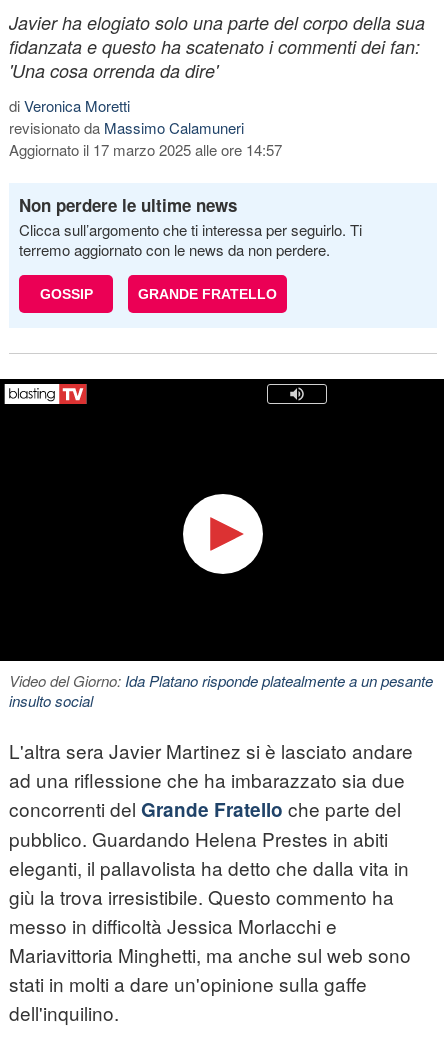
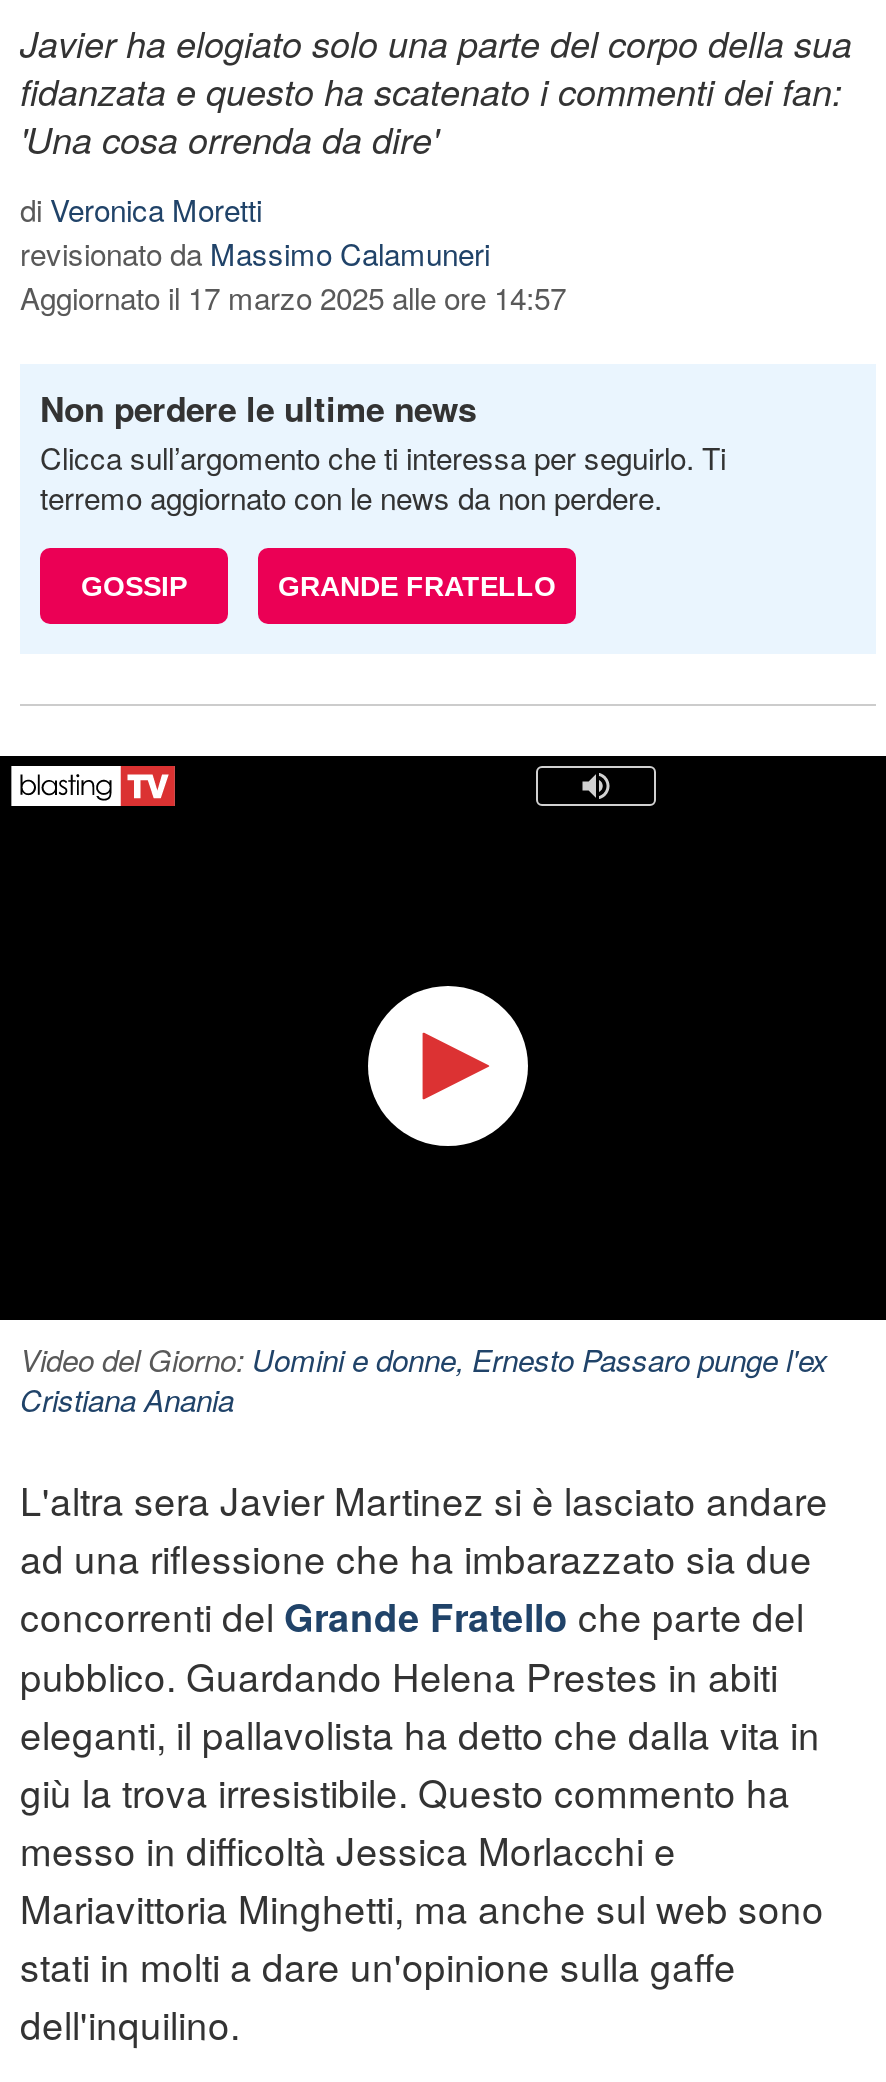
[9,670,433,711] Video del Giorno: Ida Platano risponde platealmente a un pesante | insulto social -> [20,1339,828,1421] Video del Giorno: Uomini e donne, Ernesto Passaro punge l'ex | Cristiana Anania

